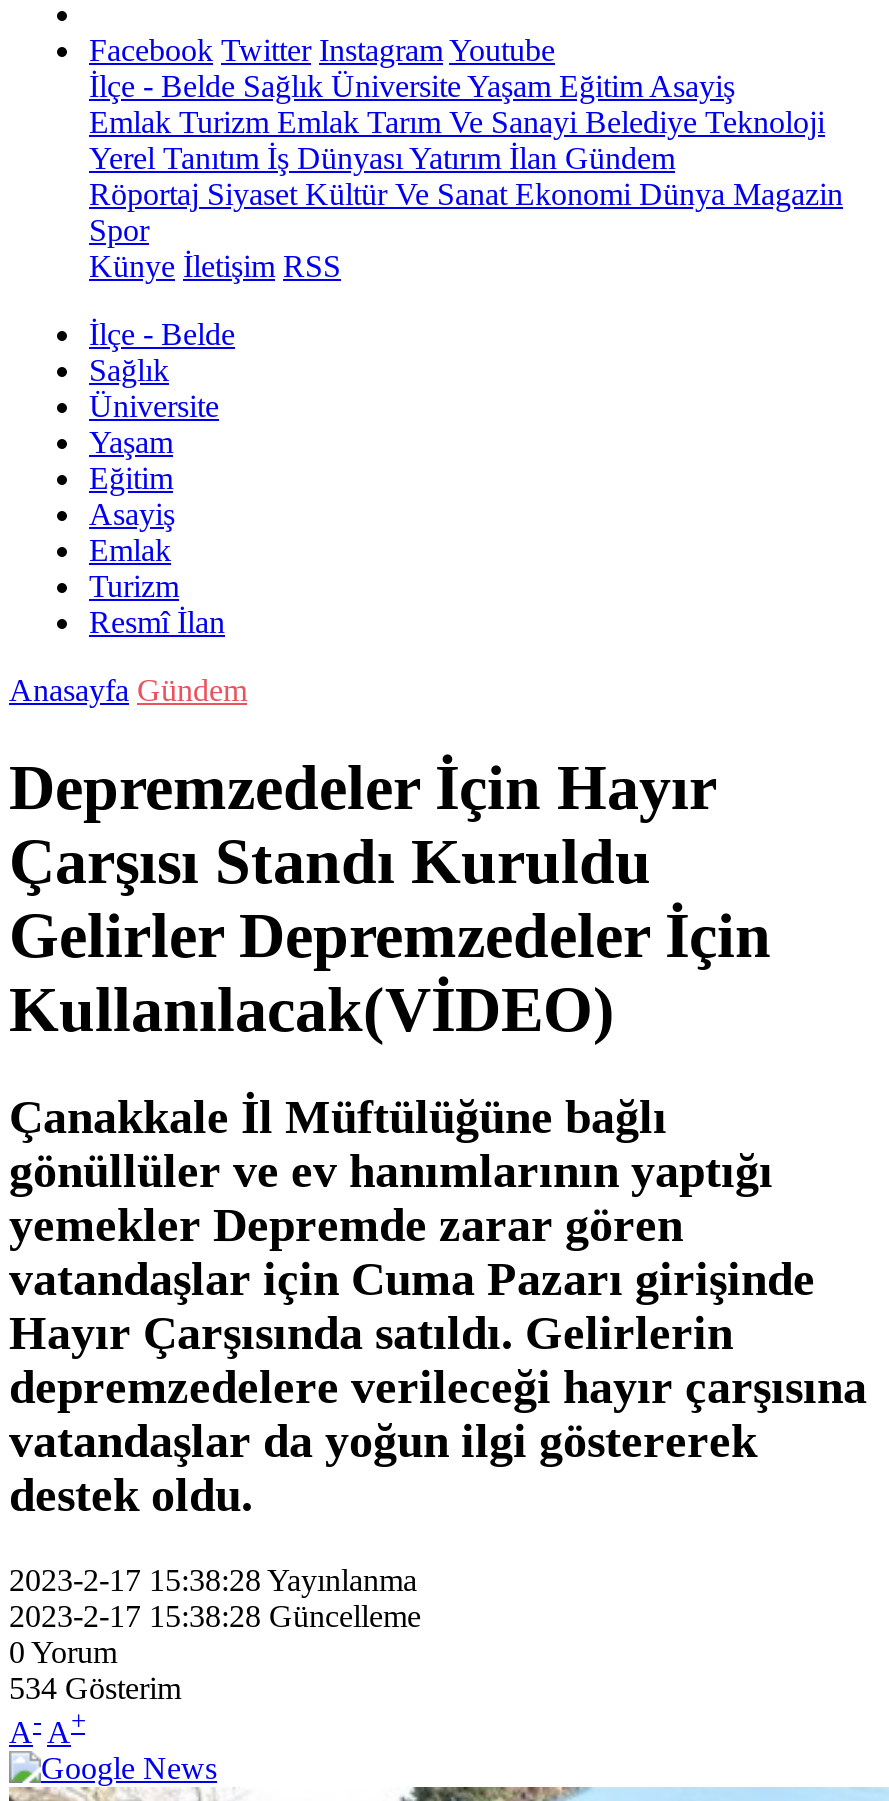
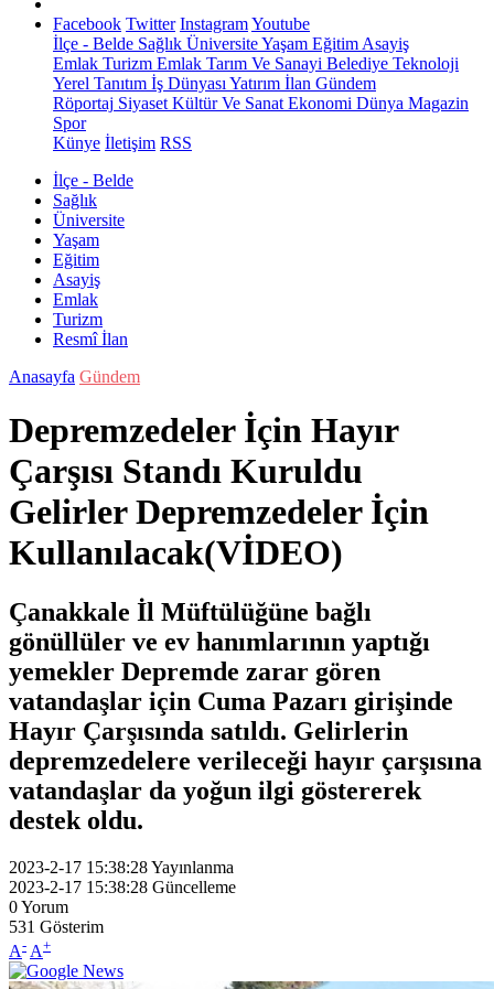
[9,1671,181,1705] 534 Gösterim -> [9,917,104,936] 531 Gösterim

